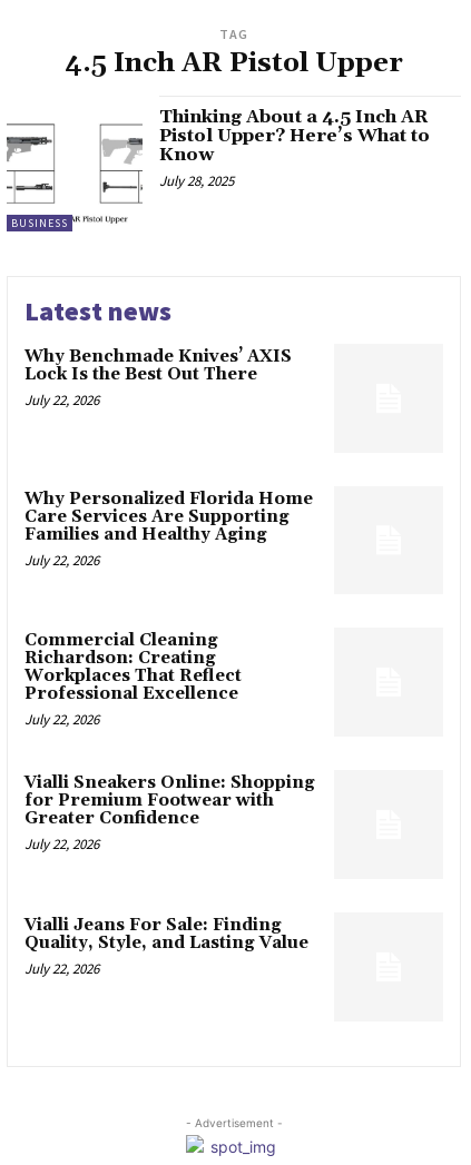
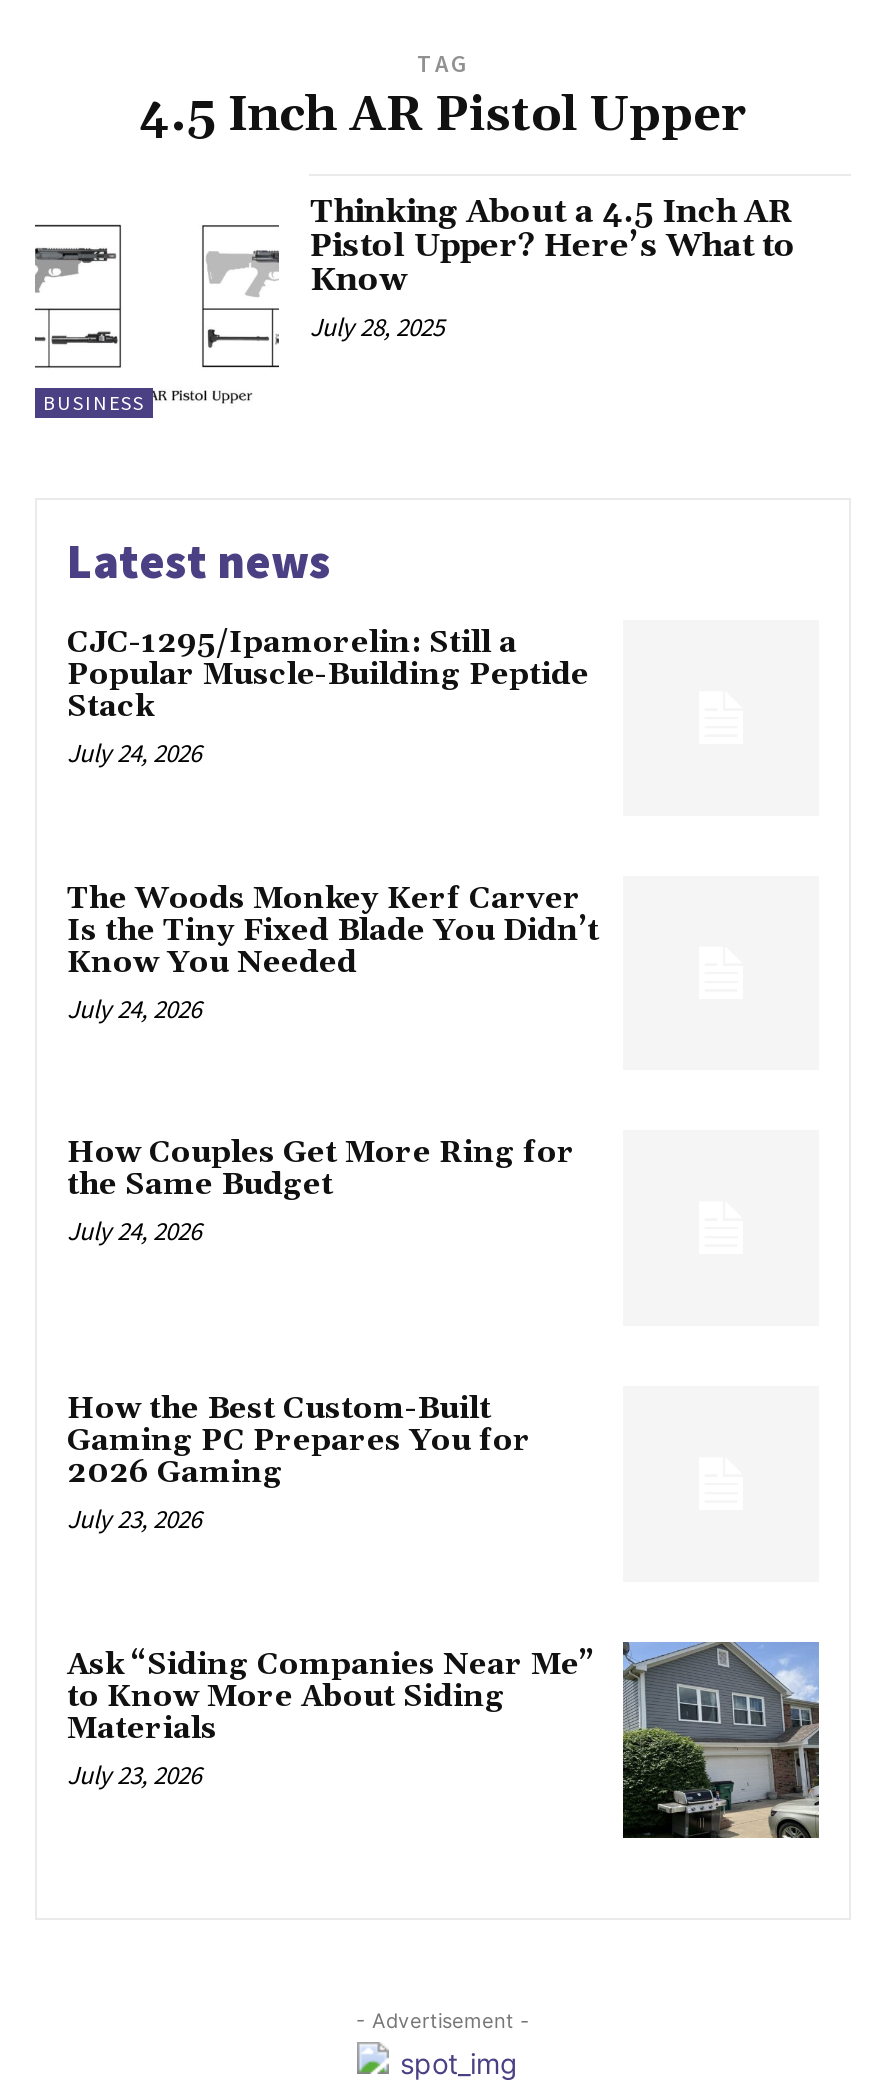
none -> [621,1640,821,1840] [image]
[24,346,292,409] Why Benchmade Knives’ AXIS | Lock Is the Best Out There | July 22, 2026 -> [67,624,589,770] CJC-1295/Ipamorelin: Still a | Popular Muscle-Building Peptide | Stack | July 24, 2026
[24,488,313,569] Why Personalized Florida Home | Care Services Are Supporting | Families and Healthy Aging | July 22, 2026 -> [67,879,599,1025] The Woods Monkey Kerf Carver | Is the Tiny Fixed Blade You Didn’t | Know You Needed | July 24, 2026
[24,630,242,729] Commercial Cleaning | Richardson: Creating | Workplaces That Reflect | Professional Excellence | July 22, 2026 -> [67,1135,575,1249] How Couples Get More Ring for | the Same Budget | July 24, 2026
[24,772,315,854] Vialli Sneakers Online: Shopping | for Premium Footwear with | Greater Confidence | July 22, 2026 -> [67,1390,531,1536] How the Best Custom-Built | Gaming PC Prepares You for | 2026 Gaming | July 23, 2026
[24,915,308,978] Vialli Jeans For Sale: Finding | Quality, Style, and Lasting Value | July 22, 2026 -> [67,1646,595,1792] Ask “Siding Companies Near Me” | to Know More About Siding | Materials | July 23, 2026

